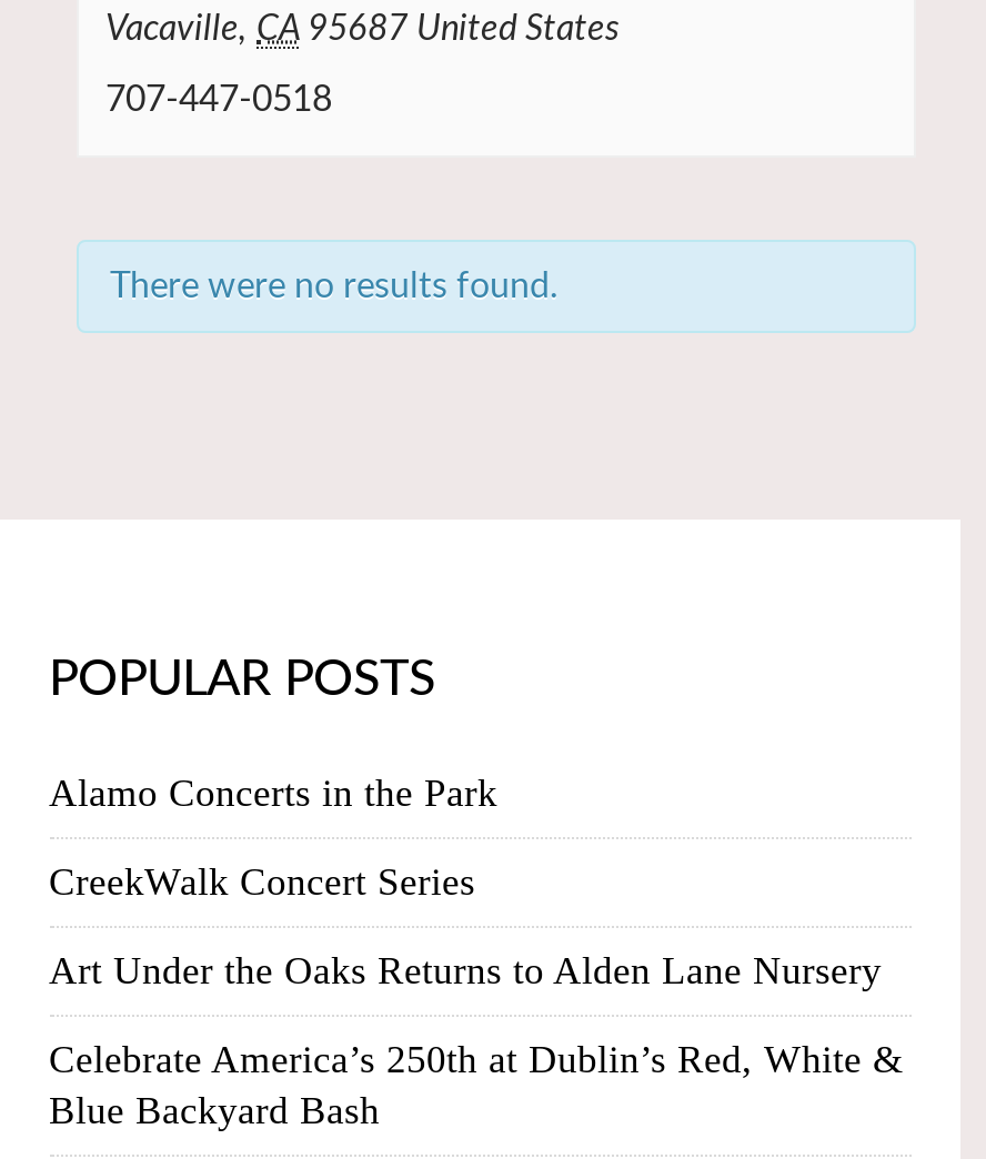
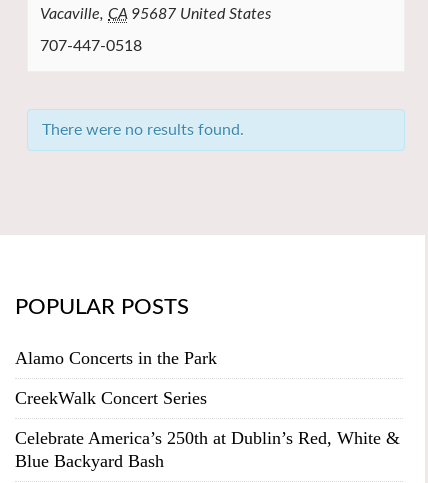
[49,947,882,992] Art Under the Oaks Returns to Alden Lane Nursery -> none

